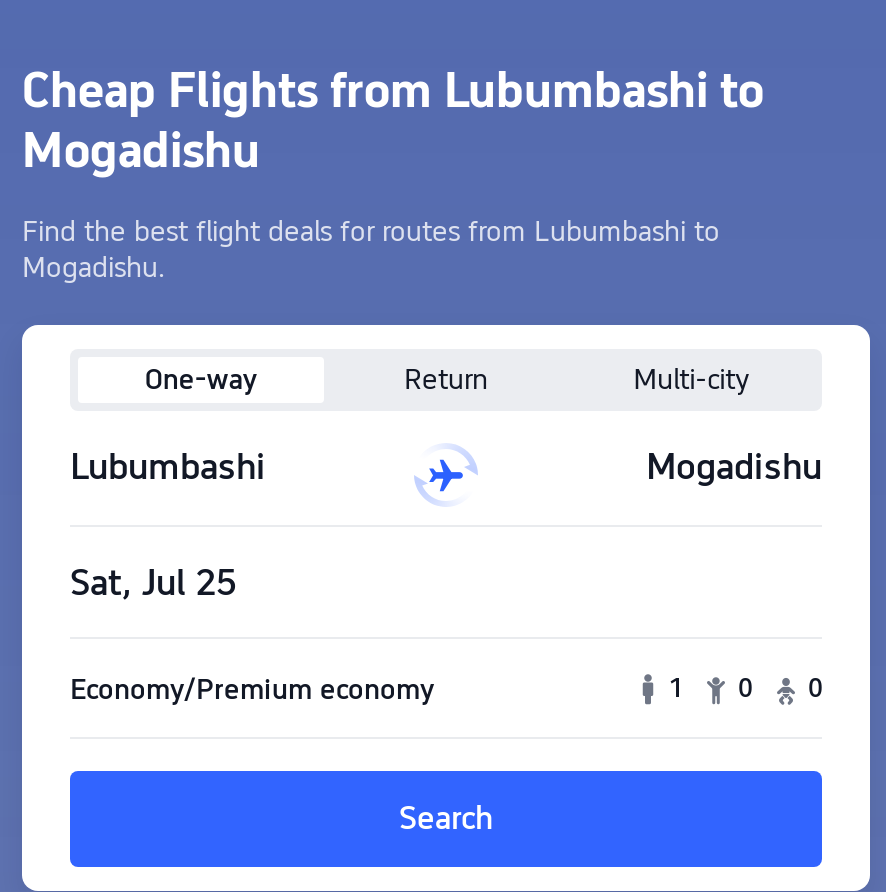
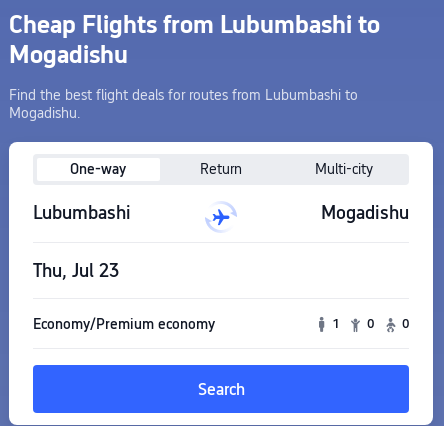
[70,560,236,602] Sat, Jul 25 -> [33,260,119,281] Thu, Jul 23

